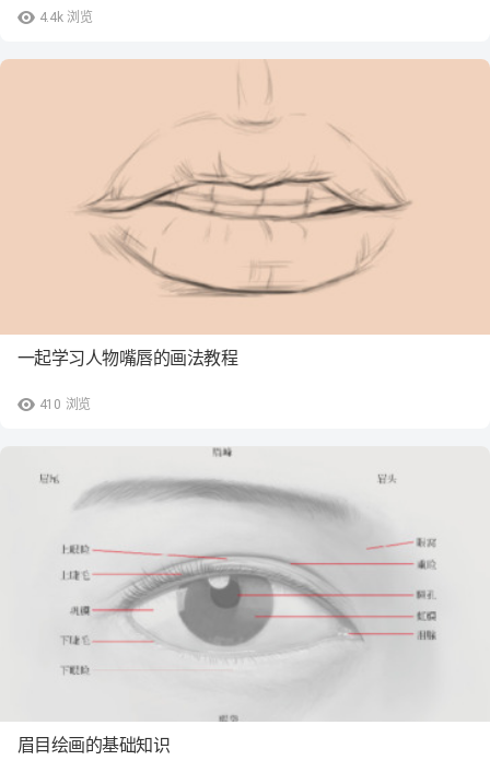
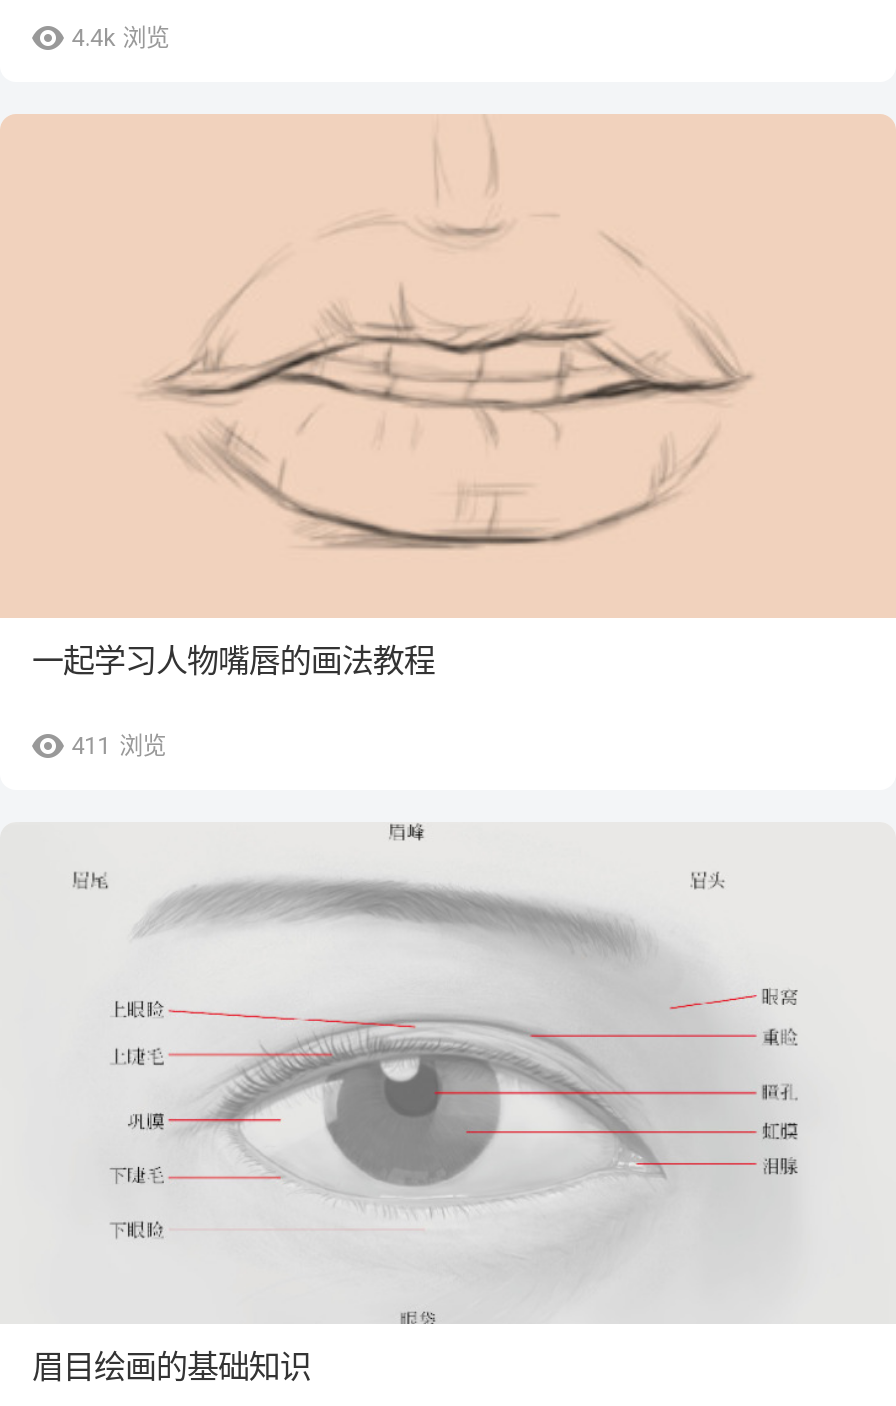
[39,397,91,412] 410 浏览 -> [71,731,166,759] 411 浏览

